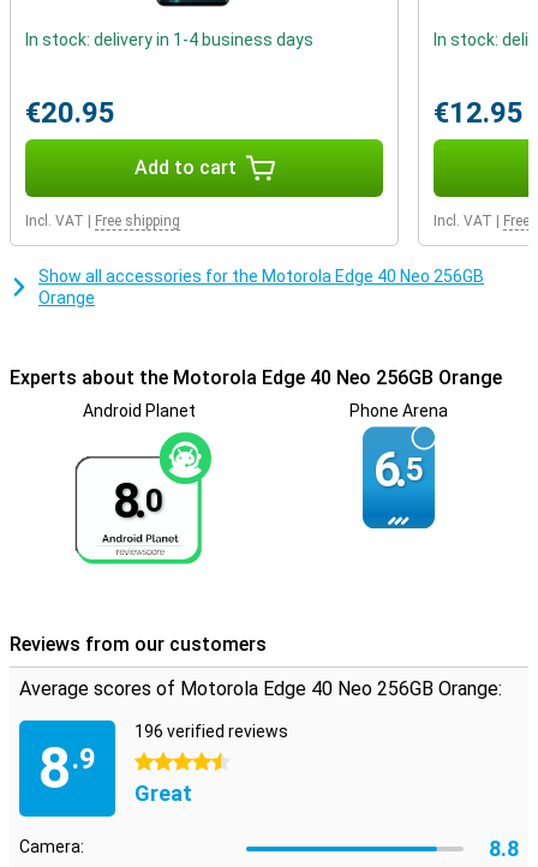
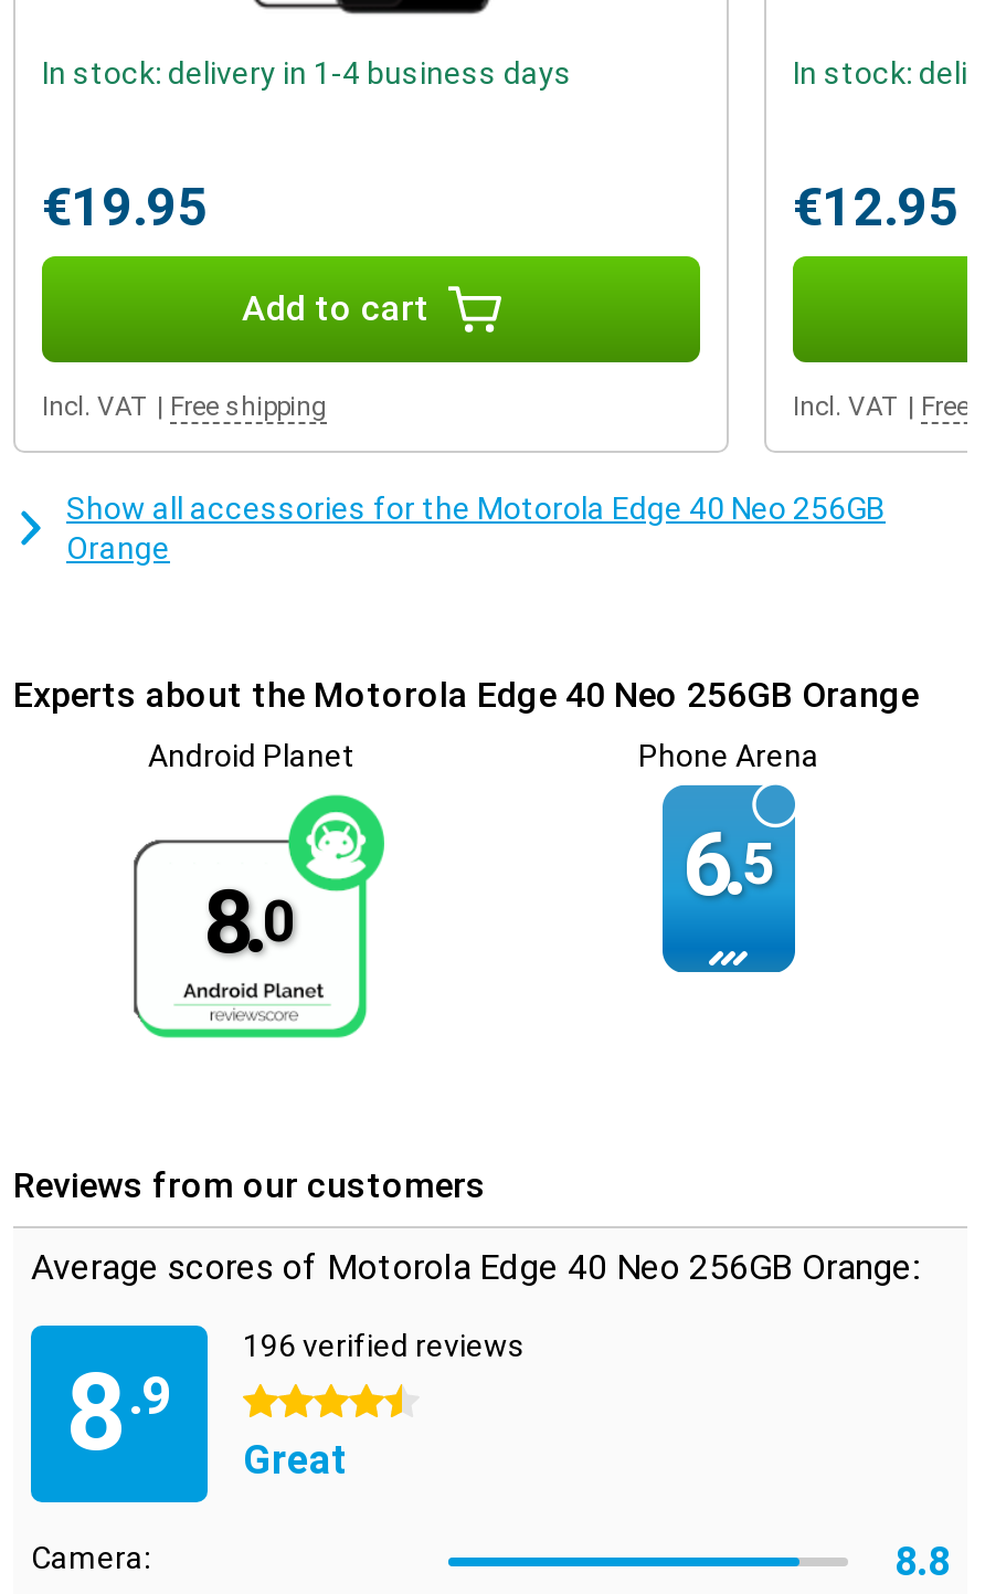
[25,96,115,130] €20.95 -> [42,177,208,239] €19.95

